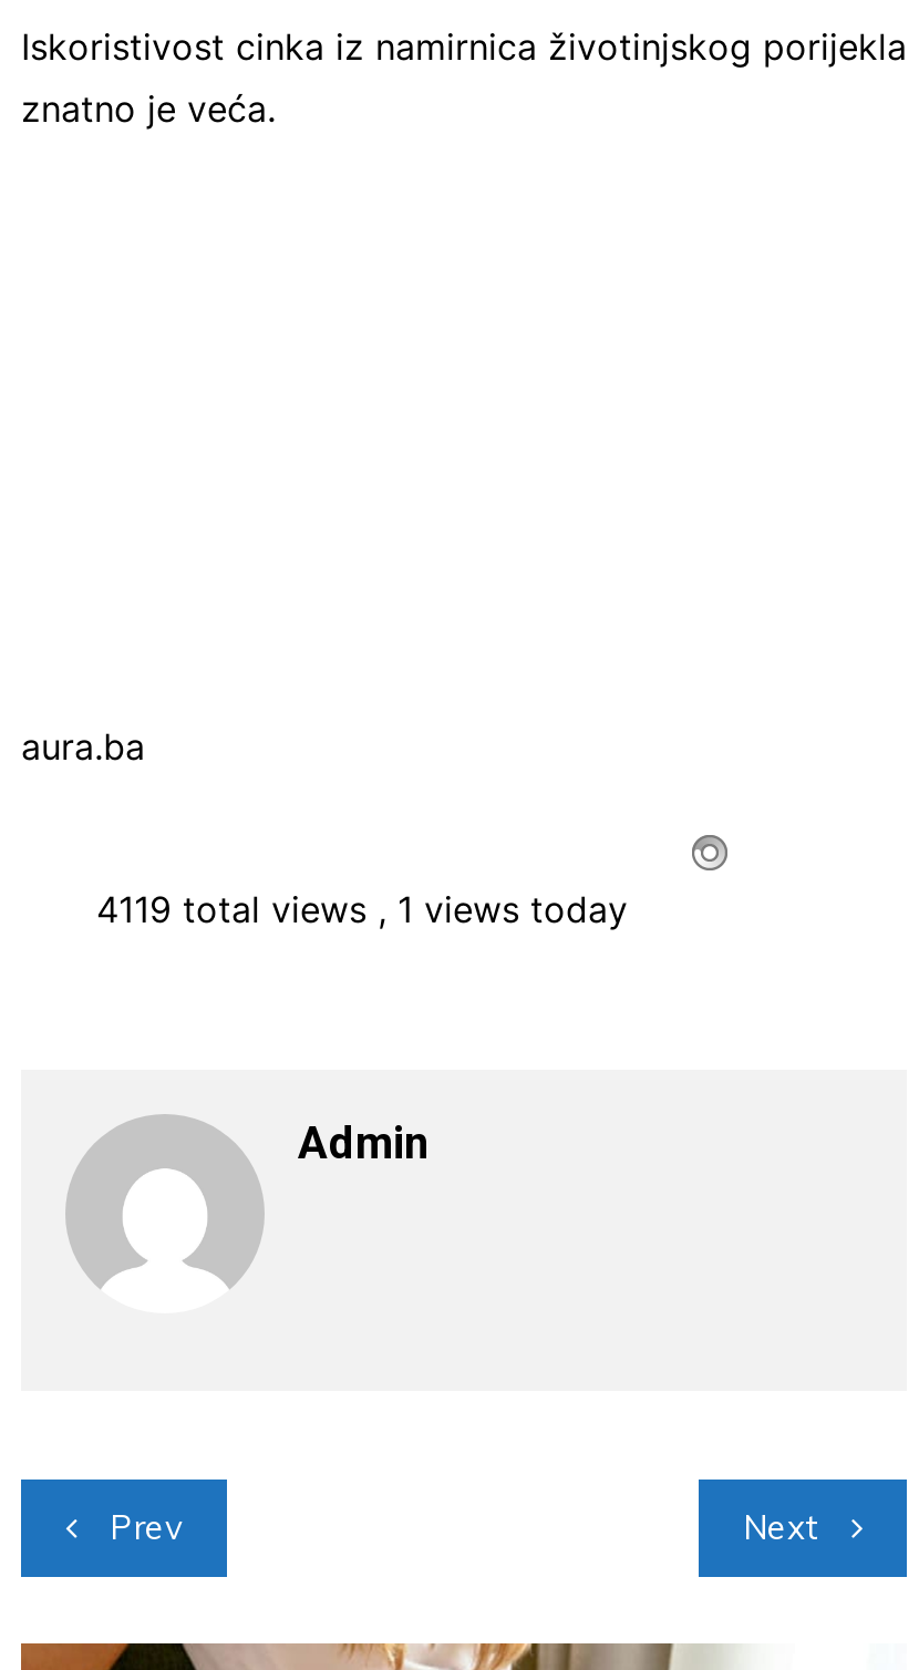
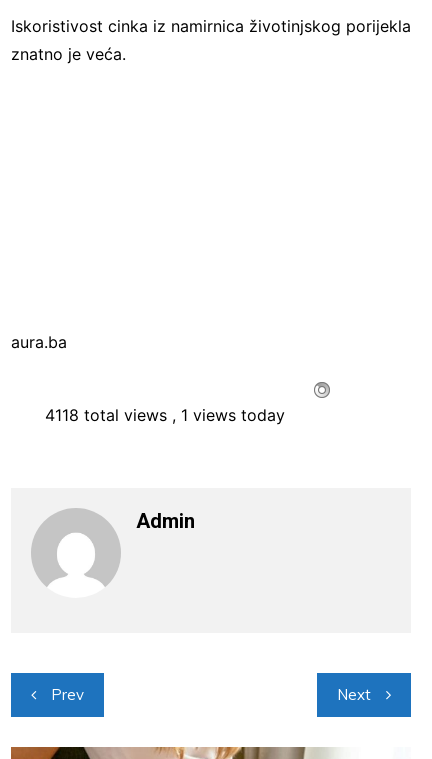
[85,887,628,931] 4119 total views, 1 views today -> [40,405,285,425] 4118 total views, 1 views today

